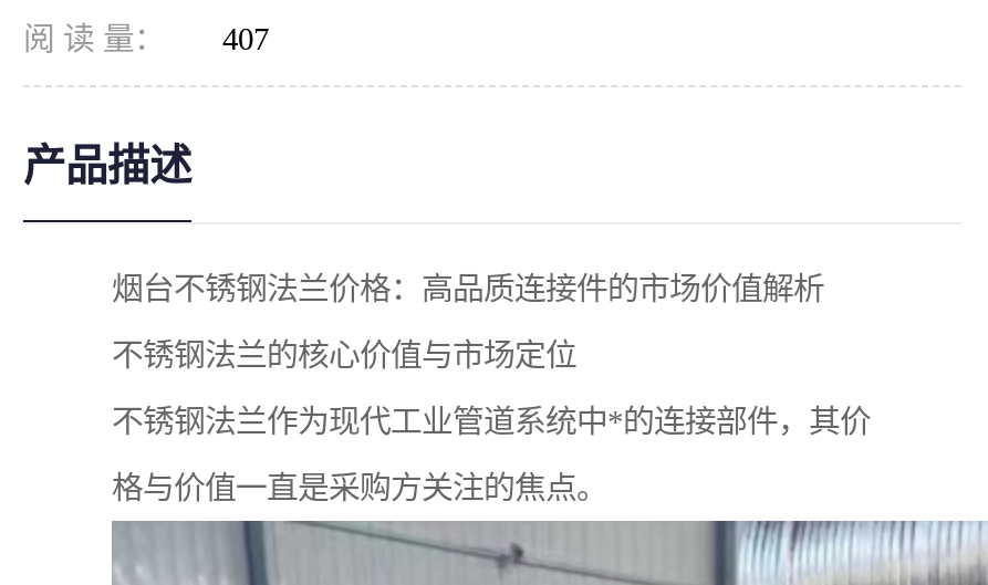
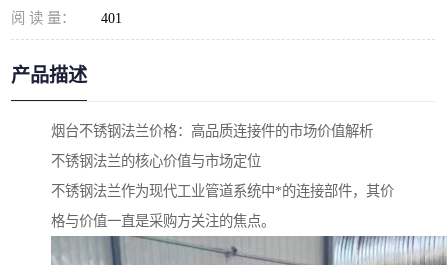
[23,21,269,56] 阅 读 量： 407 -> [11,10,122,26] 阅 读 量： 401

